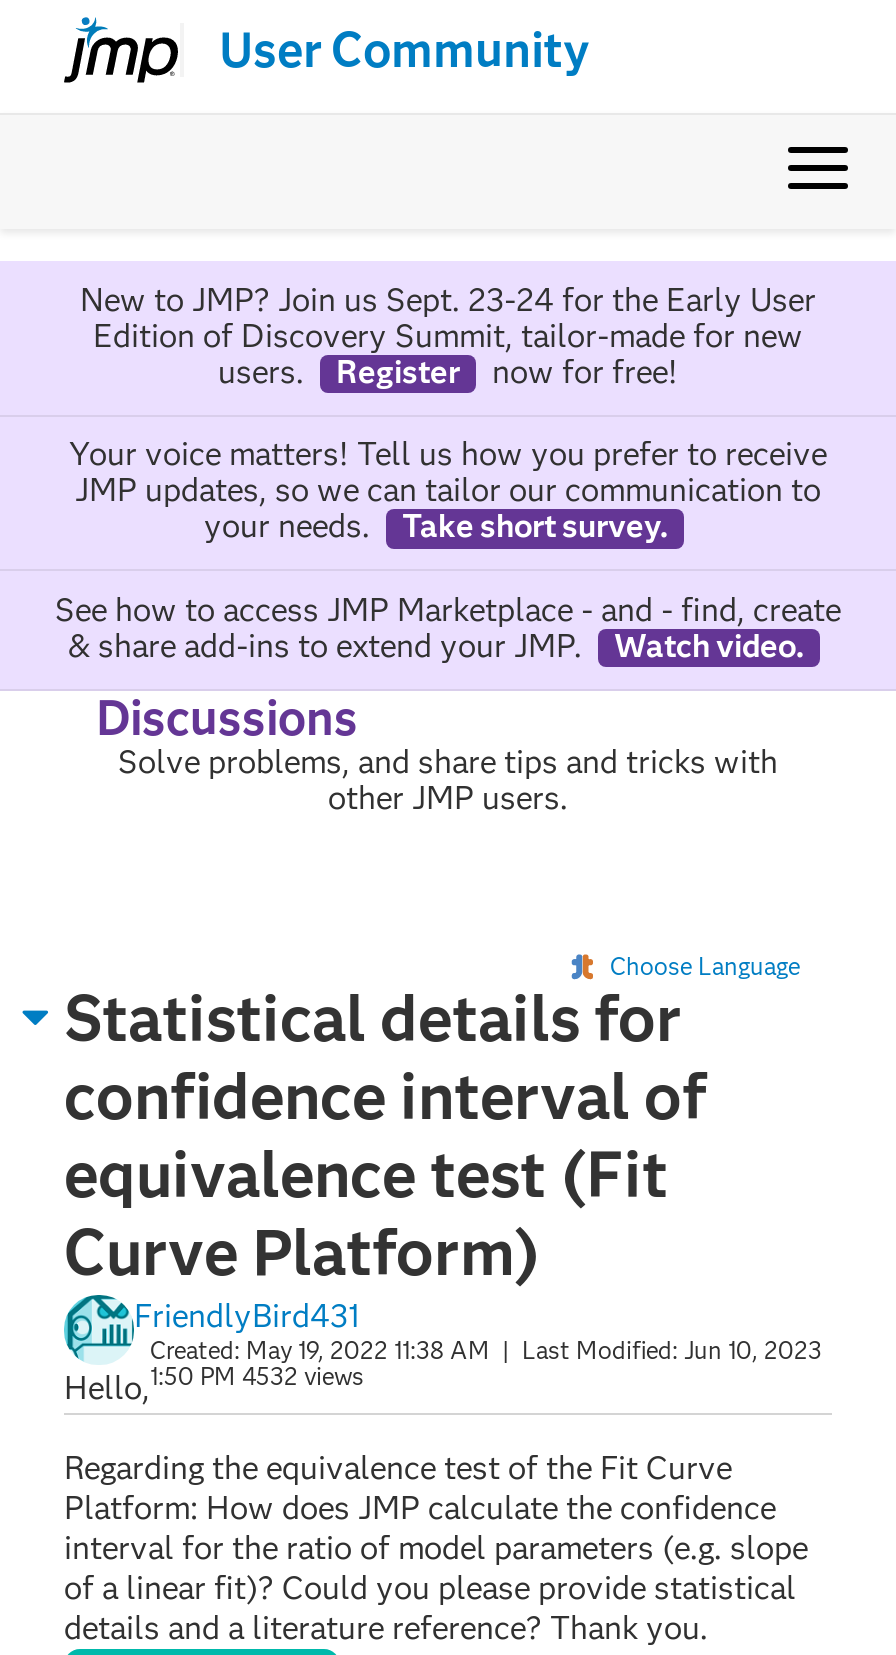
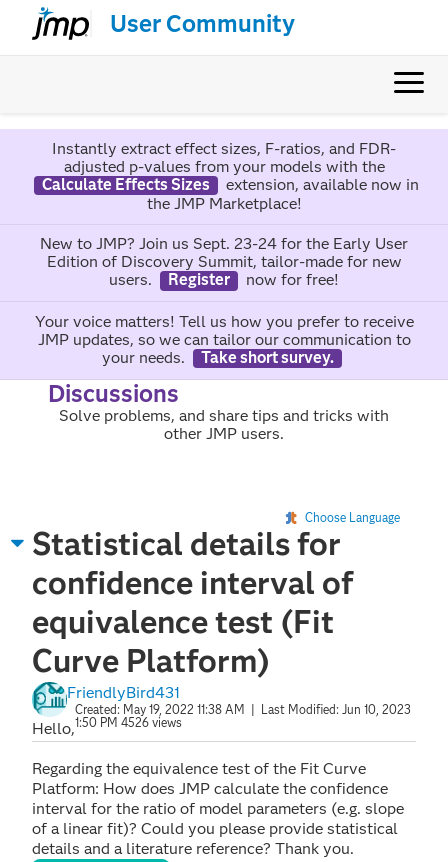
none -> [41,139,418,213] Instantly extract effect sizes, F-ratios, and FDR- | adjusted p-values from your models with the | Calculate Effects Sizes | extension, available now in | the JMP Marketplace!
moved [69,281,827,545] -> [34,234,413,367]: New to JMP? Join us Sept. 23-24 for the Early User | Edition of Discovery Summit, tailor-made for new | users. | ... | your needs. | Take short survey.
[55,590,841,664] See how to access JMP Marketplace - and - find, create | & share add-ins to extend your JMP. | Watch video. -> none
[64,1361,364,1406] Hello, 1:50 PM 4532 views -> [32,715,182,737] Hello, 1:50 PM 4526 views

